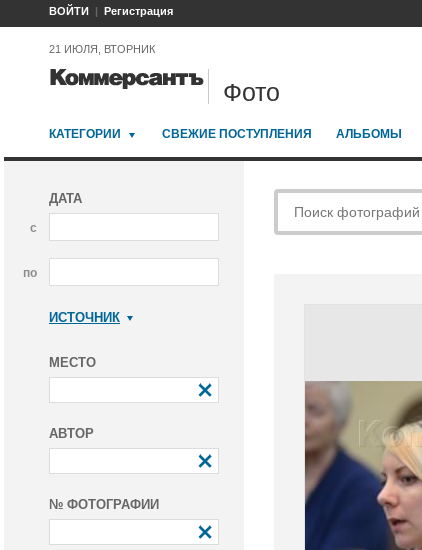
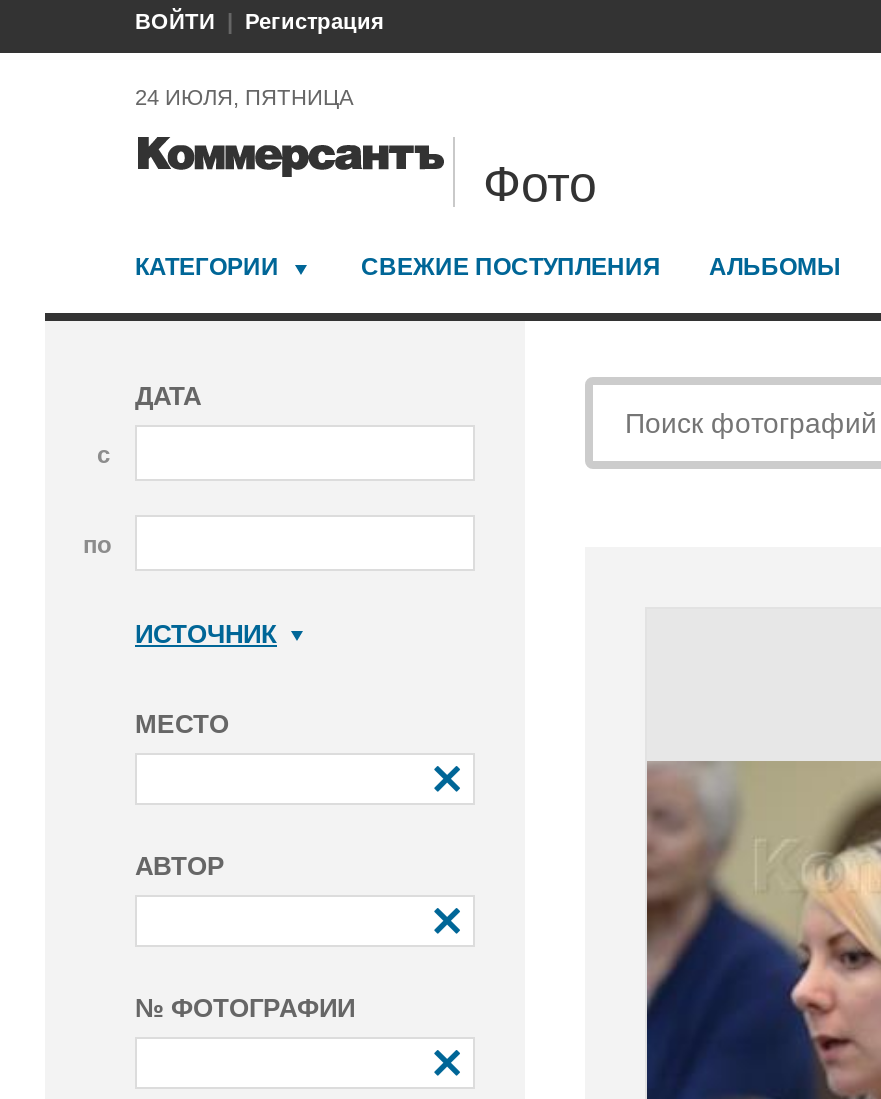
[49,43,155,55] 21 ИЮЛЯ, ВТОРНИК -> [135,85,353,109] 24 ИЮЛЯ, ПЯТНИЦА

